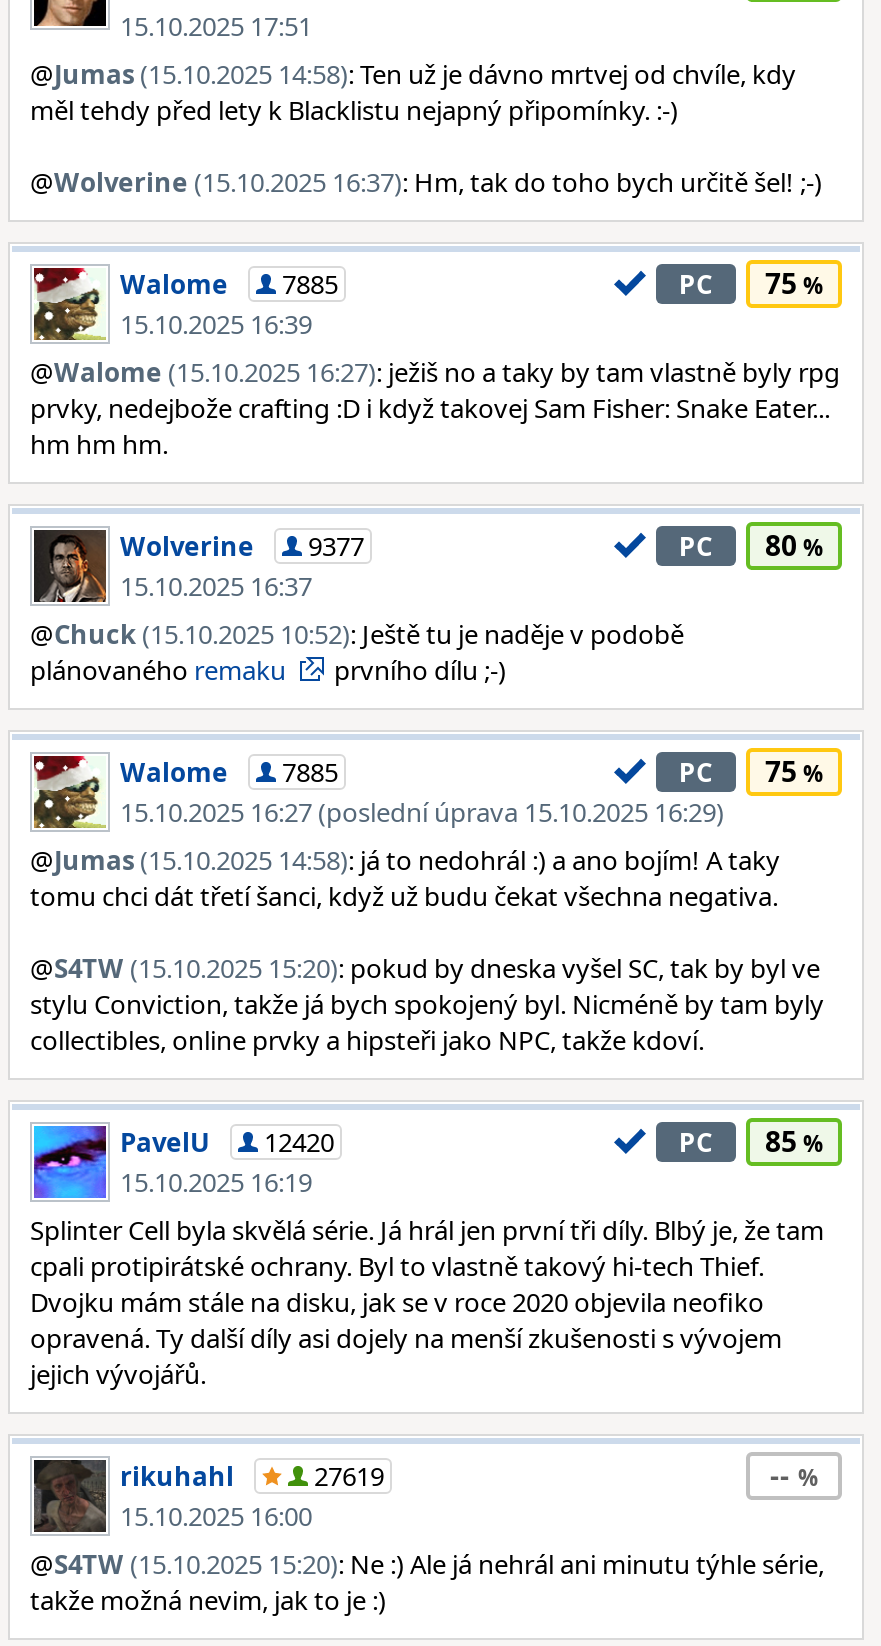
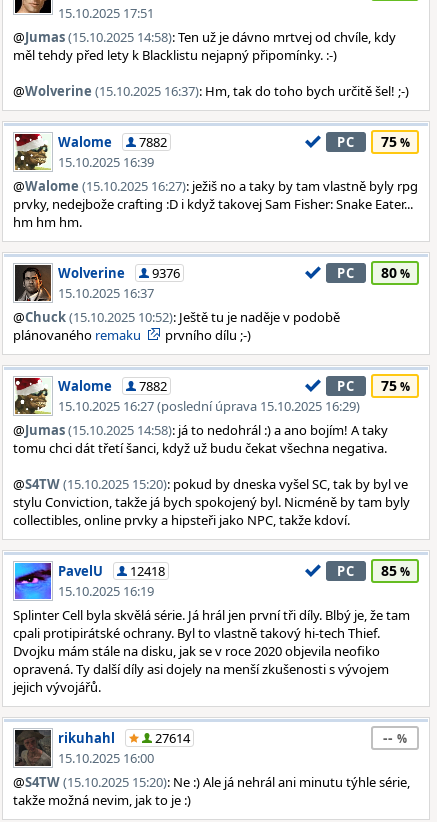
[120,266,338,302] Walome 7885 -> [58,133,167,151] Walome 7882
[120,528,364,564] Wolverine 9377 -> [58,264,180,282] Wolverine 9376
[120,754,338,790] Walome 7885 -> [58,377,167,395] Walome 7882
[120,1124,334,1160] PavelU 12420 -> [58,562,165,580] PavelU 12418
[314,1458,384,1494] 27619 -> [155,729,190,747] 27614

